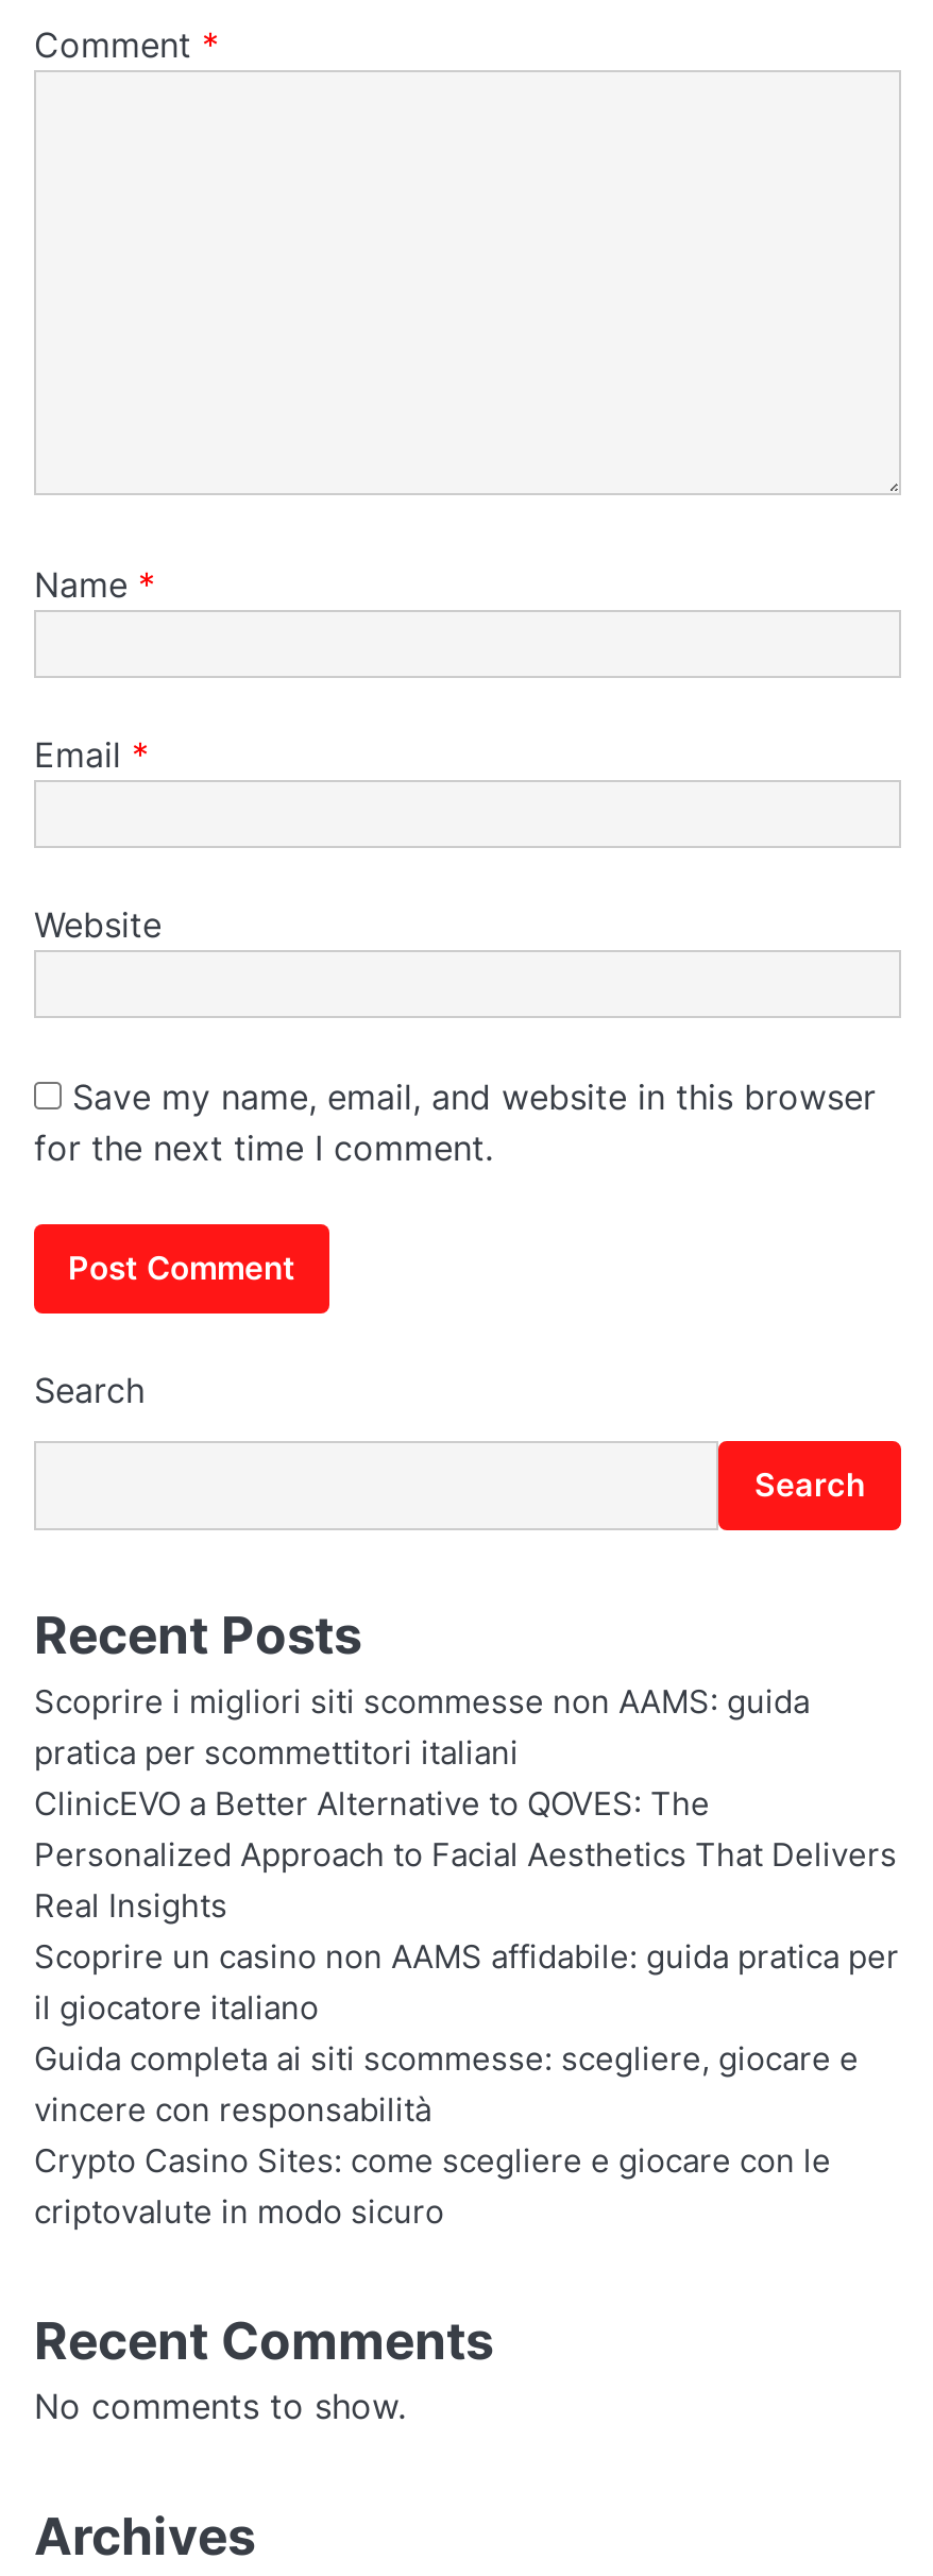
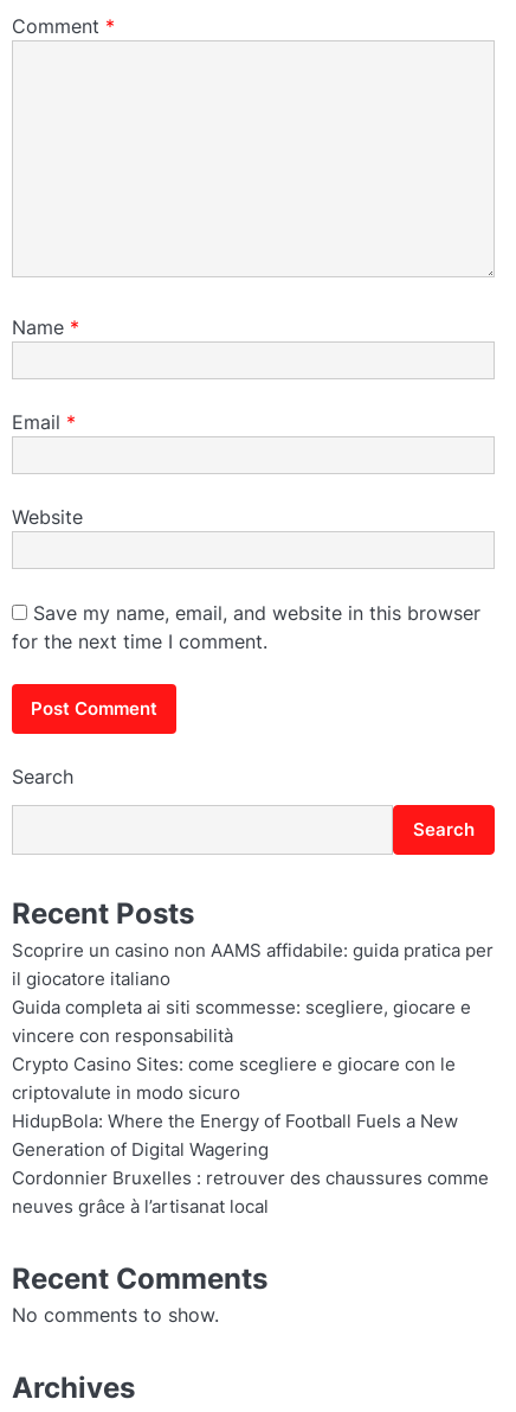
[34,1683,897,1925] Scoprire i migliori siti scommesse non AAMS: guida | pratica per scommettitori italiani | ClinicEVO a Better Alternative to QOVES: The | Personalized Approach to Facial Aesthetics That Delivers | Real Insights -> none
moved [34,1938,899,2231] -> [12,940,494,1104]: Scoprire un casino non AAMS affidabile: guida pratica per | il giocatore italiano | Guida completa ai siti scommesse: scegliere, giocare e | vincere con responsabilità | Crypto Casino Sites: come scegliere e giocare con le | criptovalute in modo sicuro
none -> [12,1111,489,1217] HidupBola: Where the Energy of Football Fuels a New | Generation of Digital Wagering | Cordonnier Bruxelles : retrouver des chaussures comme | neuves grâce à l’artisanat local

